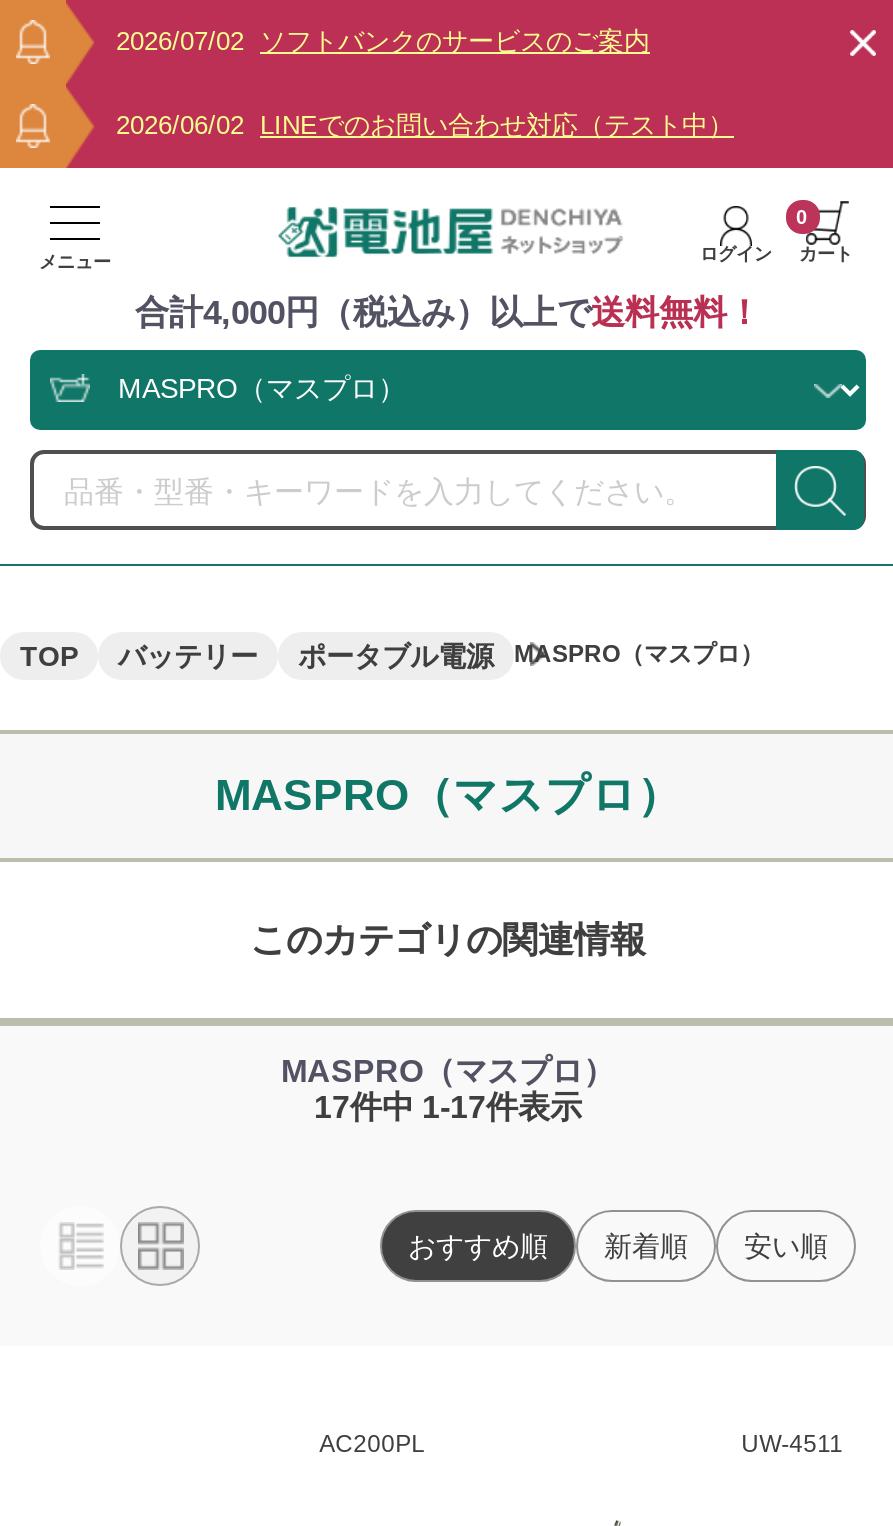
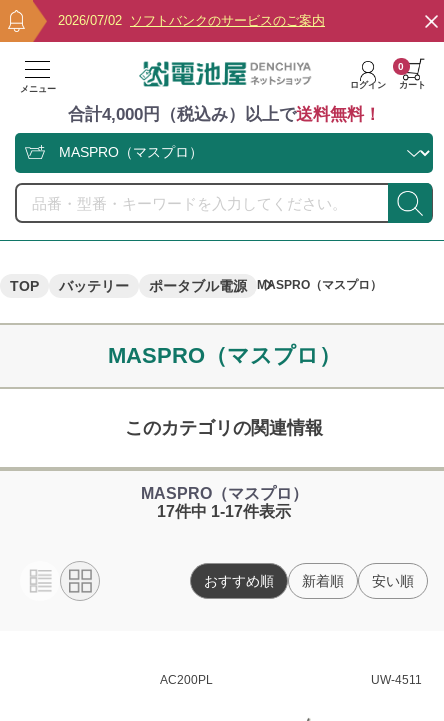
[116,110,734,140] 2026/06/02 LINEでのお問い合わせ対応（テスト中） -> none

